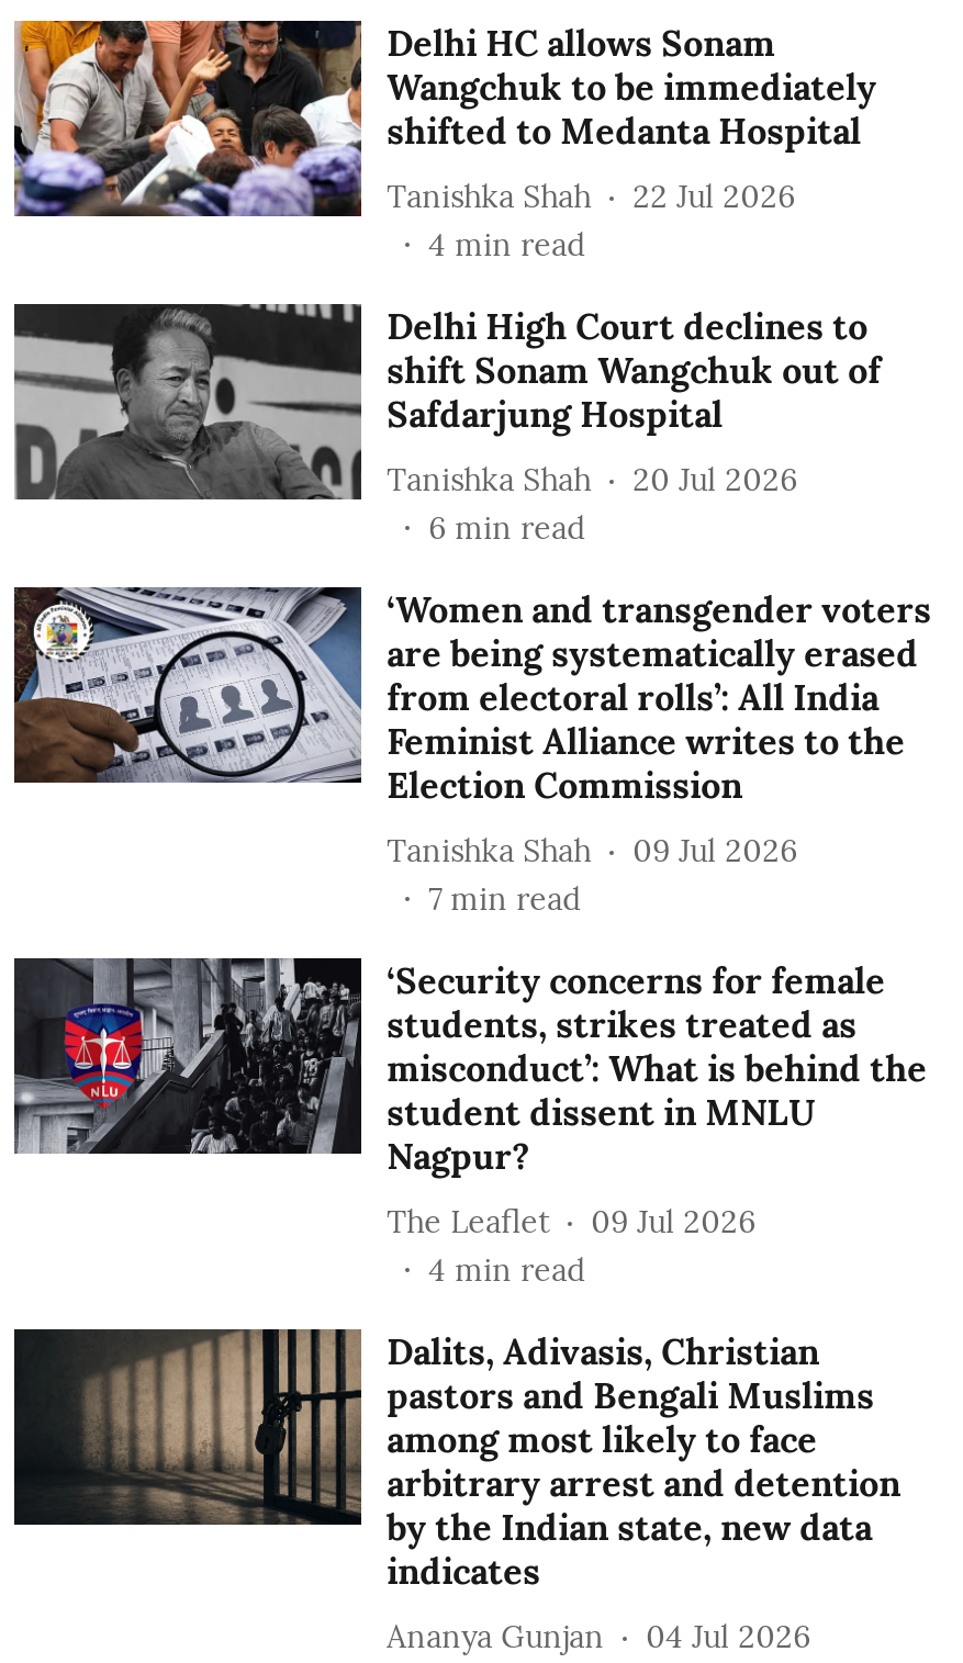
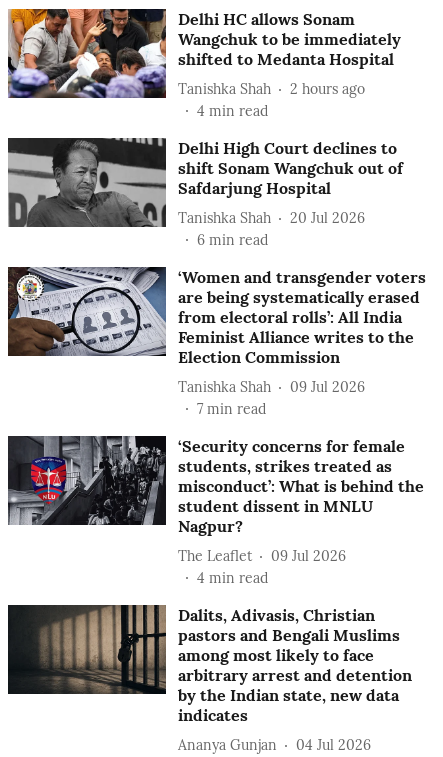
[387,176,795,215] Tanishka Shah 22 Jul 2026 -> [178,79,365,97] Tanishka Shah 2 hours ago

